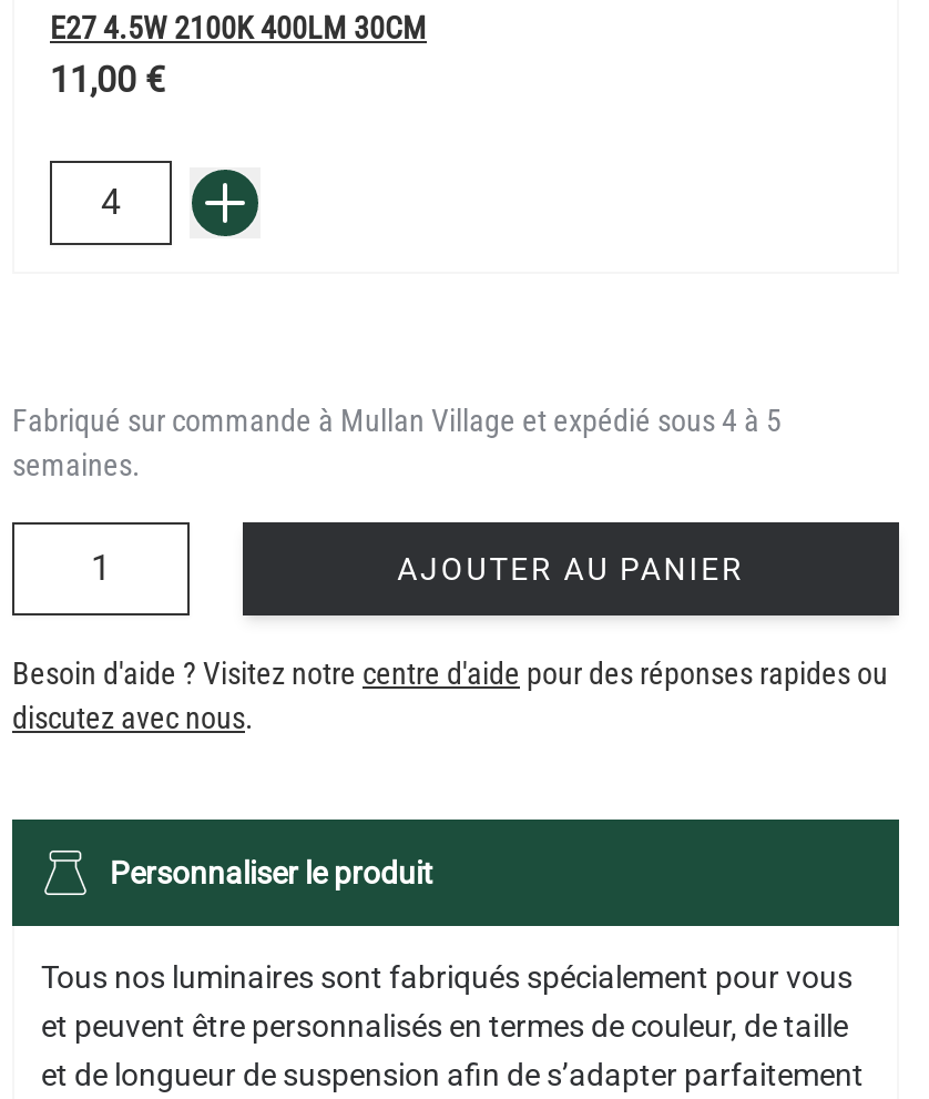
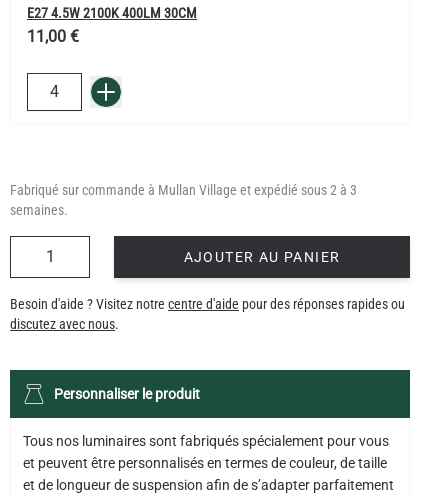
[12,402,782,438] Fabriqué sur commande à Mullan Village et expédié sous 4 à 5 -> [10,182,357,198] Fabriqué sur commande à Mullan Village et expédié sous 2 à 3

